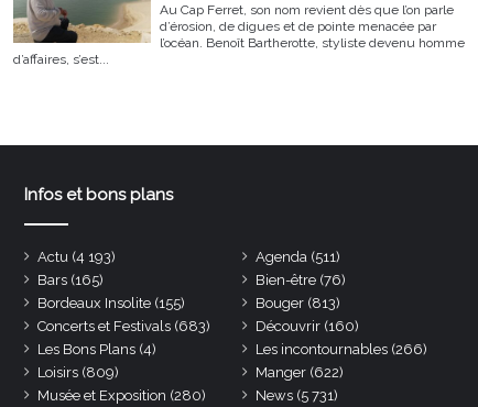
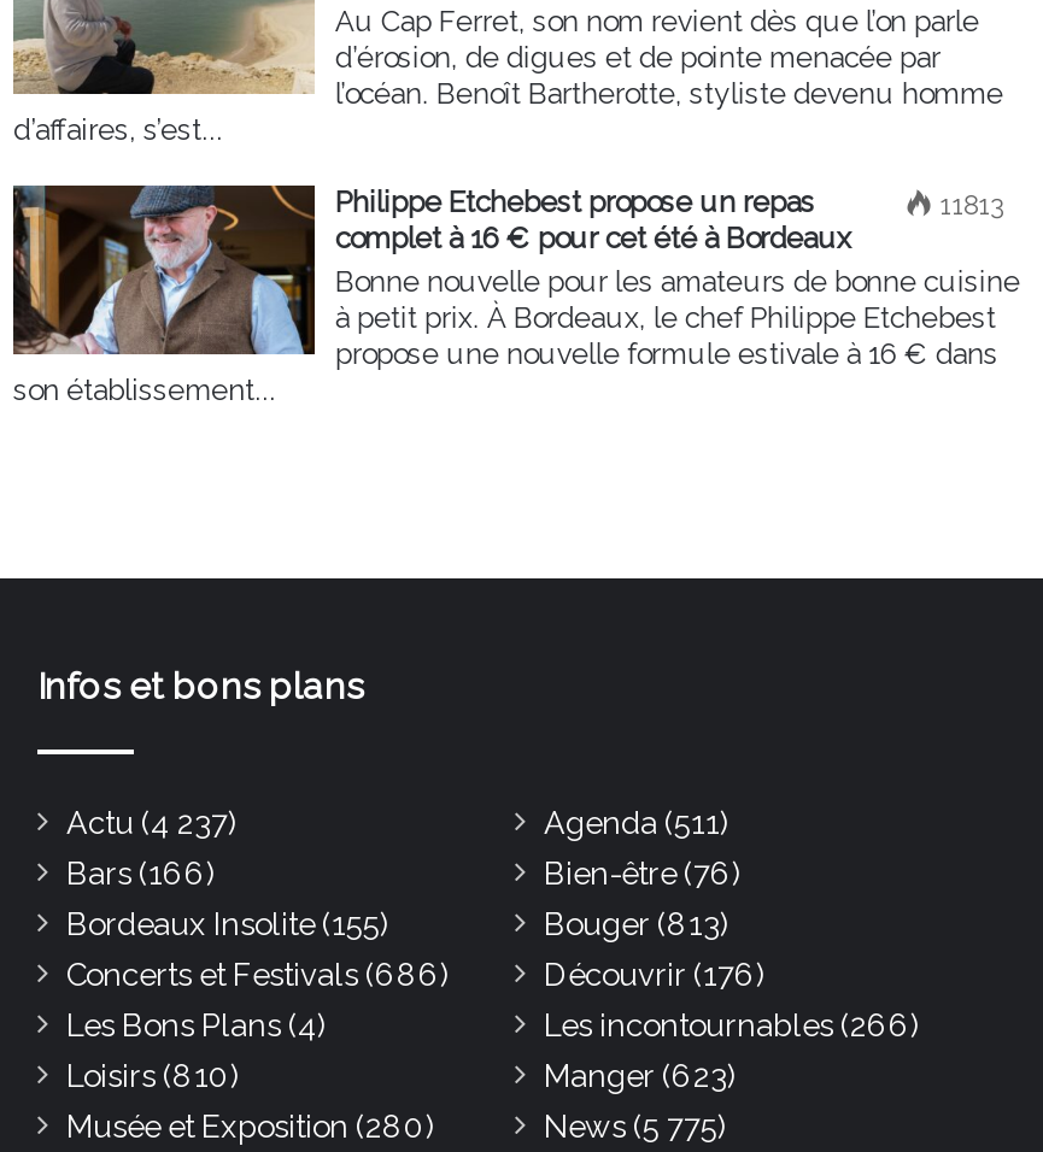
none -> [11,183,1020,407] [image] | 11813 | Philippe Etchebest propose un repas | complet à 16 € pour cet été à Bordeaux | Bonne nouvelle pour les amateurs de bonne cuisine | à petit prix. À Bordeaux, le chef Philippe Etchebest | propose une nouvelle formule estivale à 16 € dans | son établissement...
[37,249,116,265] Actu (4 193) -> [66,805,238,841] Actu (4 237)
[37,272,104,288] Bars (165) -> [66,856,216,892] Bars (166)
[37,318,210,334] Concerts et Festivals (683) -> [66,957,450,993] Concerts et Festivals (686)
[256,318,359,334] Découvrir (160) -> [544,957,766,993] Découvrir (176)
[37,364,119,381] Loisirs (809) -> [66,1058,240,1094] Loisirs (810)
[256,364,344,381] Manger (622) -> [544,1058,737,1094] Manger (623)
[256,387,338,404] News (5 731) -> [544,1109,727,1145] News (5 775)

